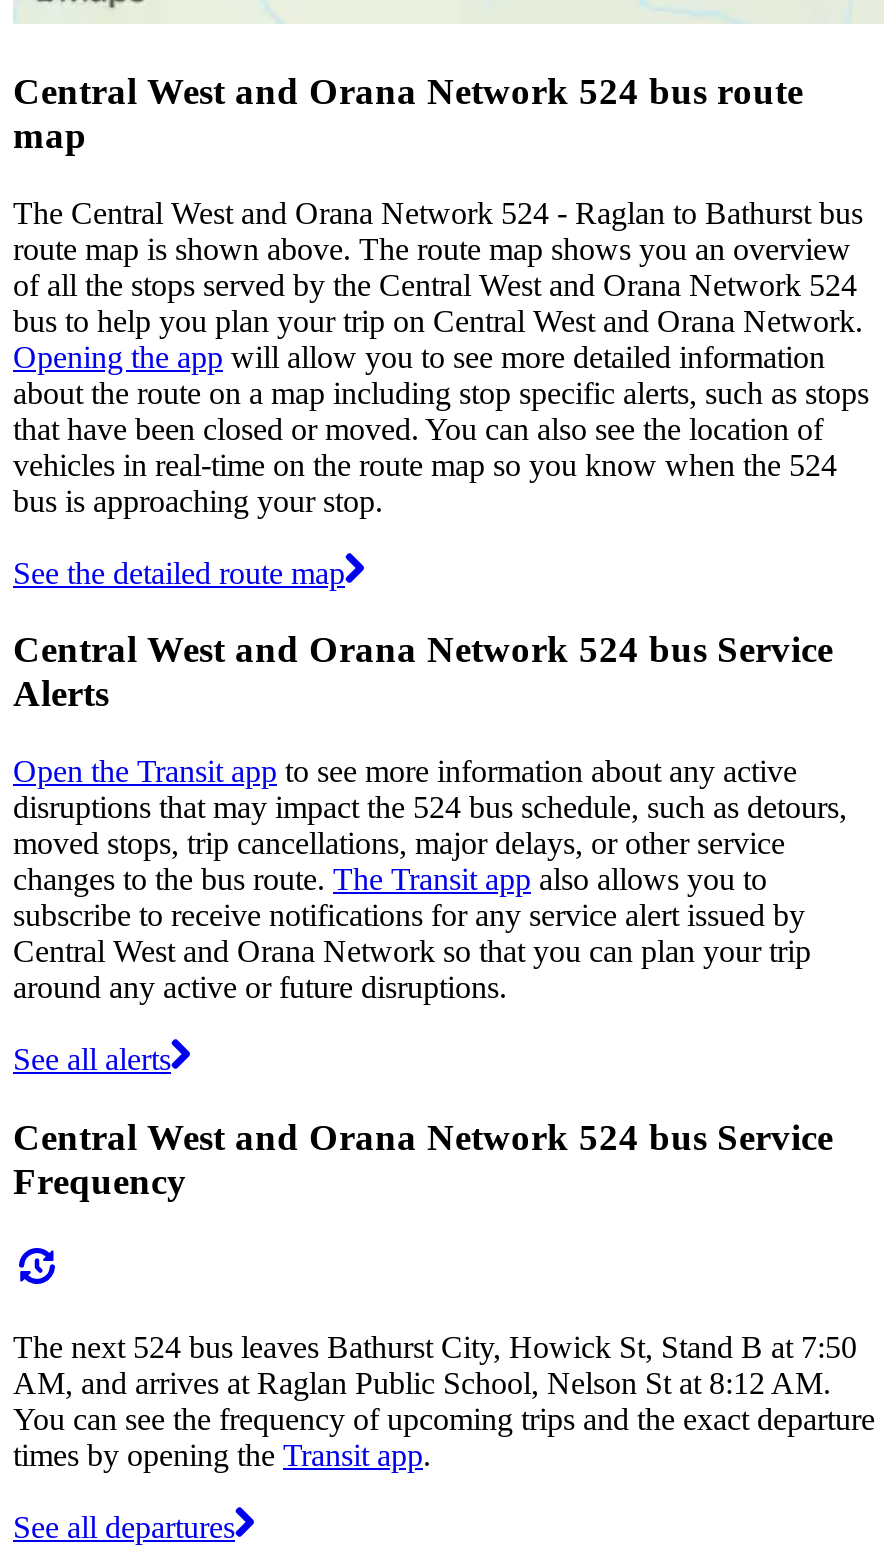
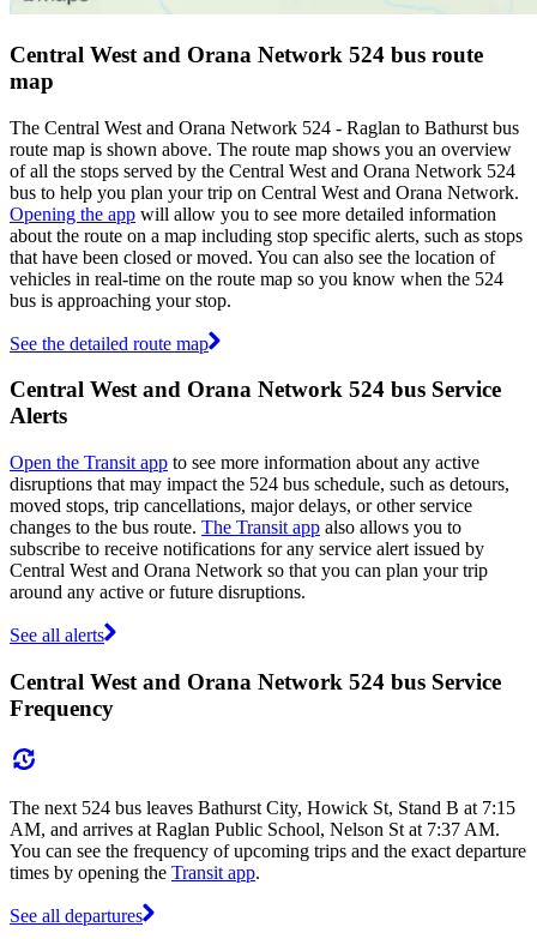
[13,1329,857,1363] The next 524 bus leaves Bathurst City, Howick St, Stand B at 7:50 -> [10,797,515,817] The next 524 bus leaves Bathurst City, Howick St, Stand B at 7:15
[13,1365,831,1399] AM, and arrives at Raglan Public School, Nelson St at 8:12 AM. -> [10,818,500,839] AM, and arrives at Raglan Public School, Nelson St at 7:37 AM.

